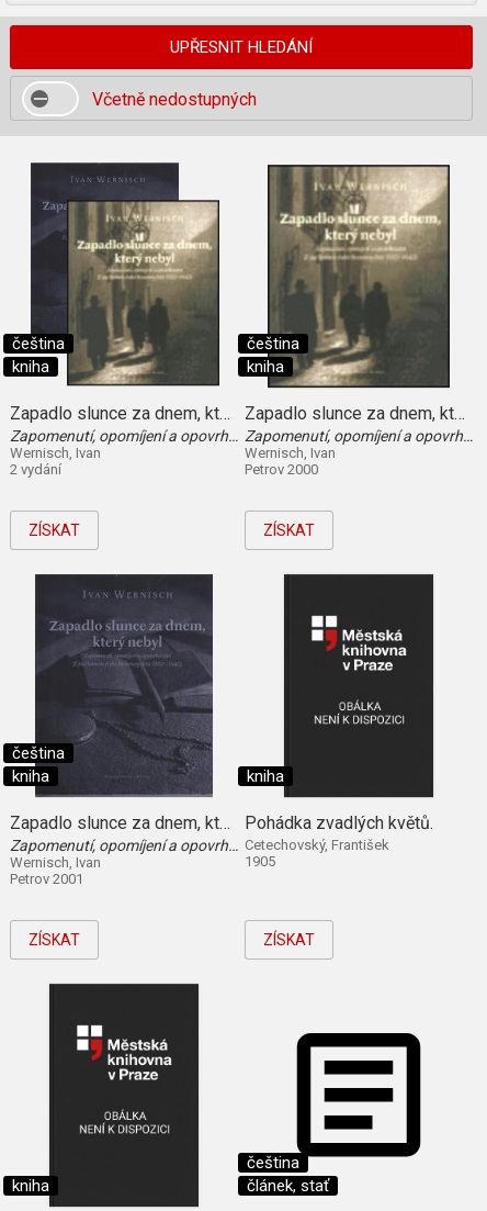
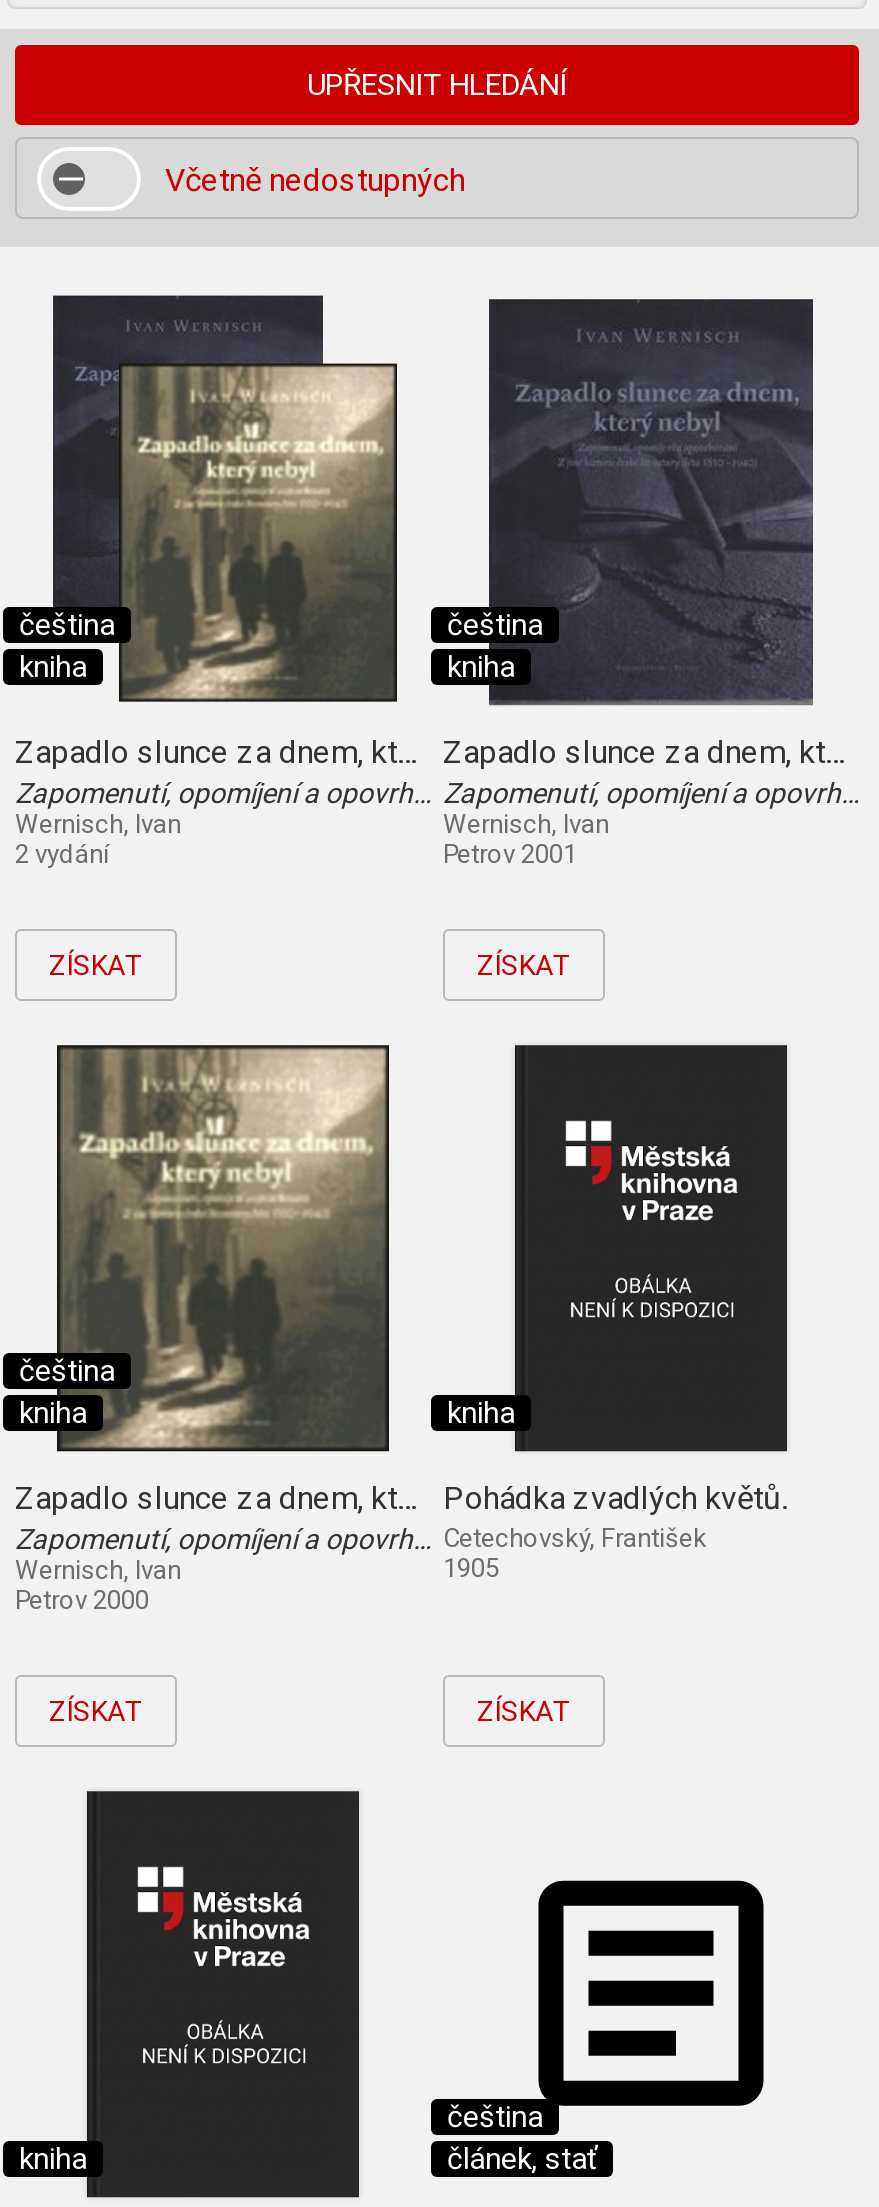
moved [267,165,451,389] -> [55,1045,391,1453]: [image]
[245,461,318,478] Petrov 2000 -> [443,839,577,869] Petrov 2001
moved [33,574,215,797] -> [485,299,817,705]: [image]
[10,871,83,887] Petrov 2001 -> [15,1585,149,1615] Petrov 2000

